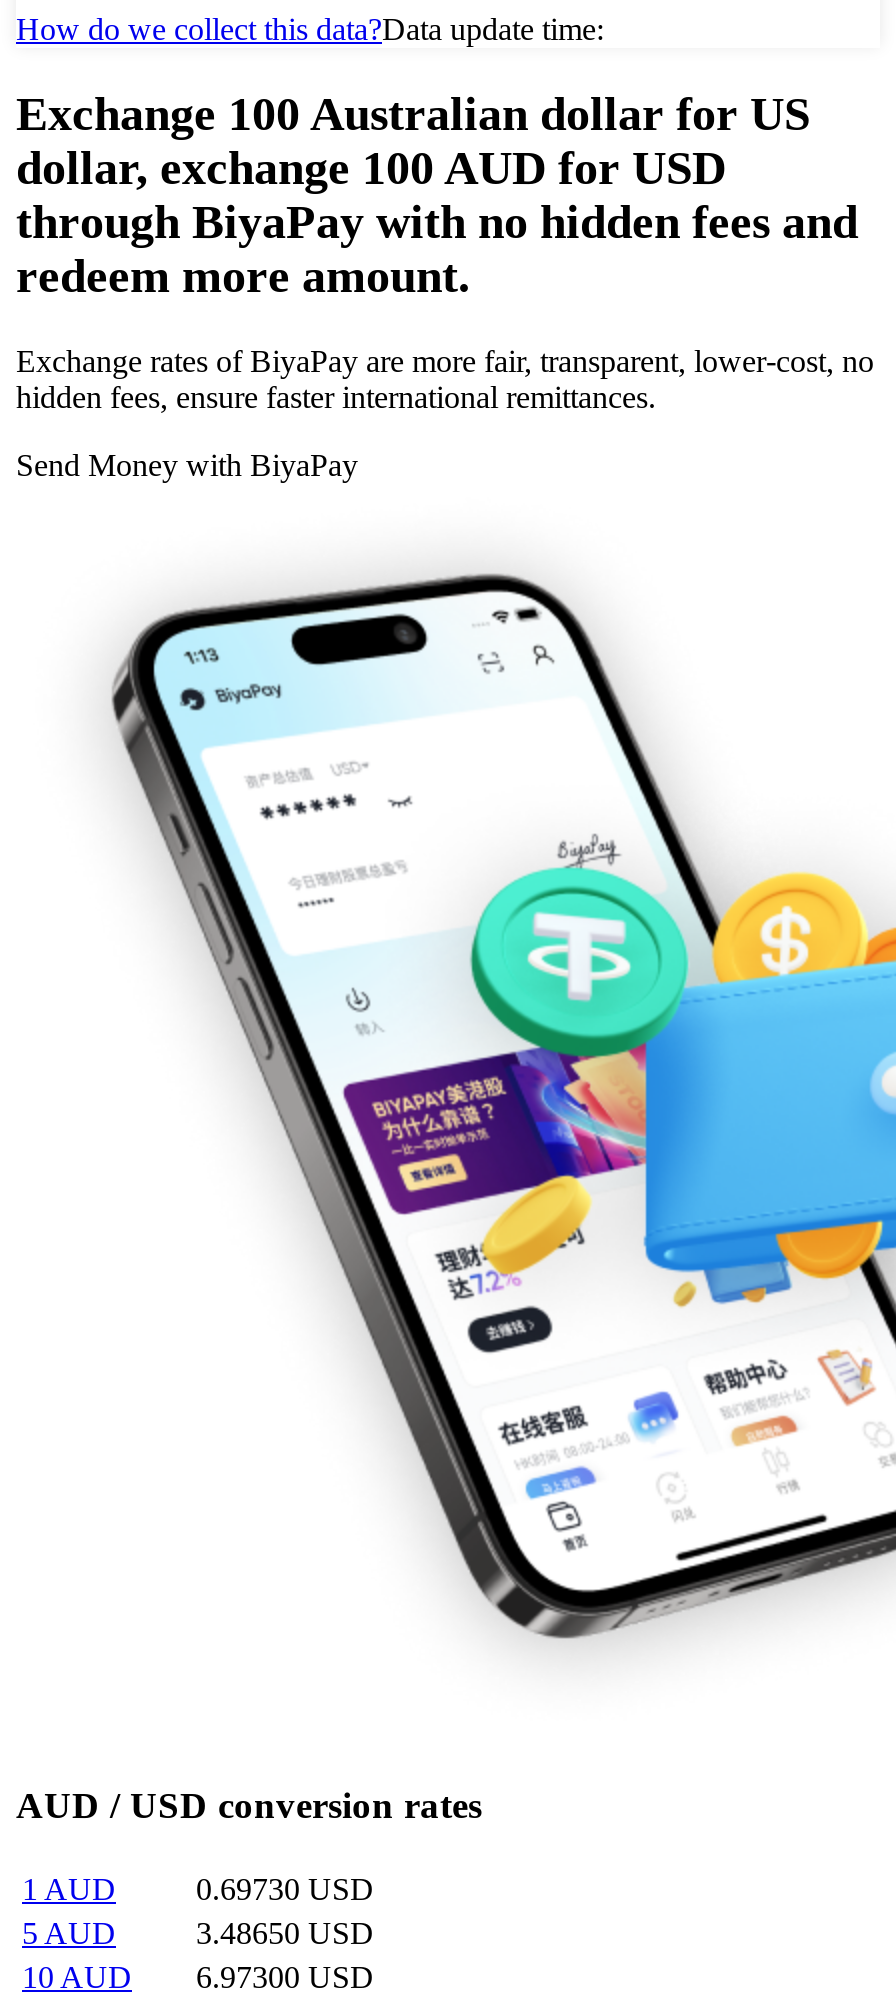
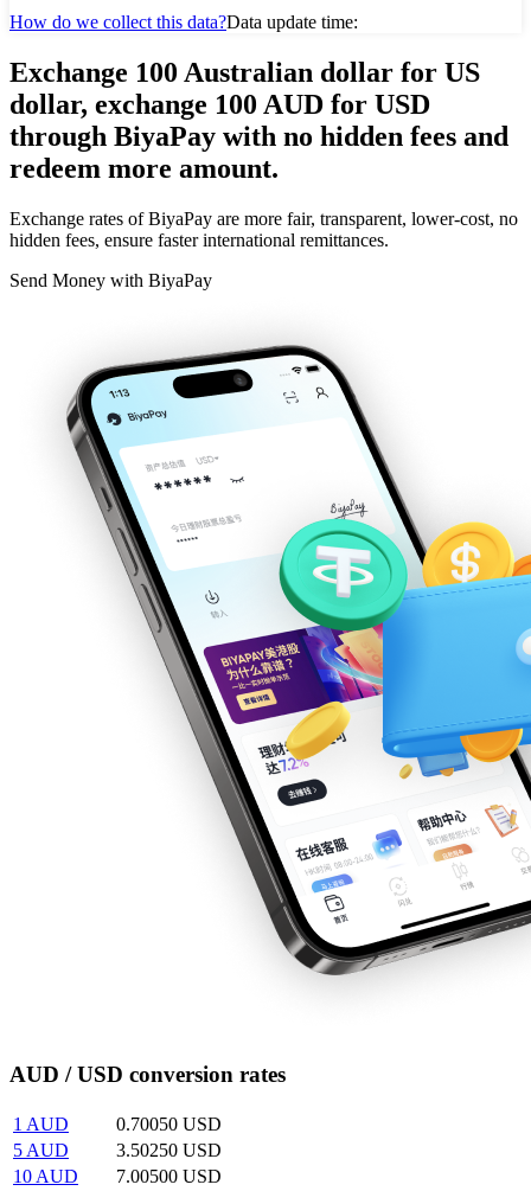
[196,1872,374,1906] 0.69730 USD -> [116,1114,222,1134] 0.70050 USD
[196,1916,374,1950] 3.48650 USD -> [116,1140,222,1160] 3.50250 USD
[22,1960,374,1994] 10 AUD 6.97300 USD -> [13,1166,222,1186] 10 AUD 7.00500 USD

